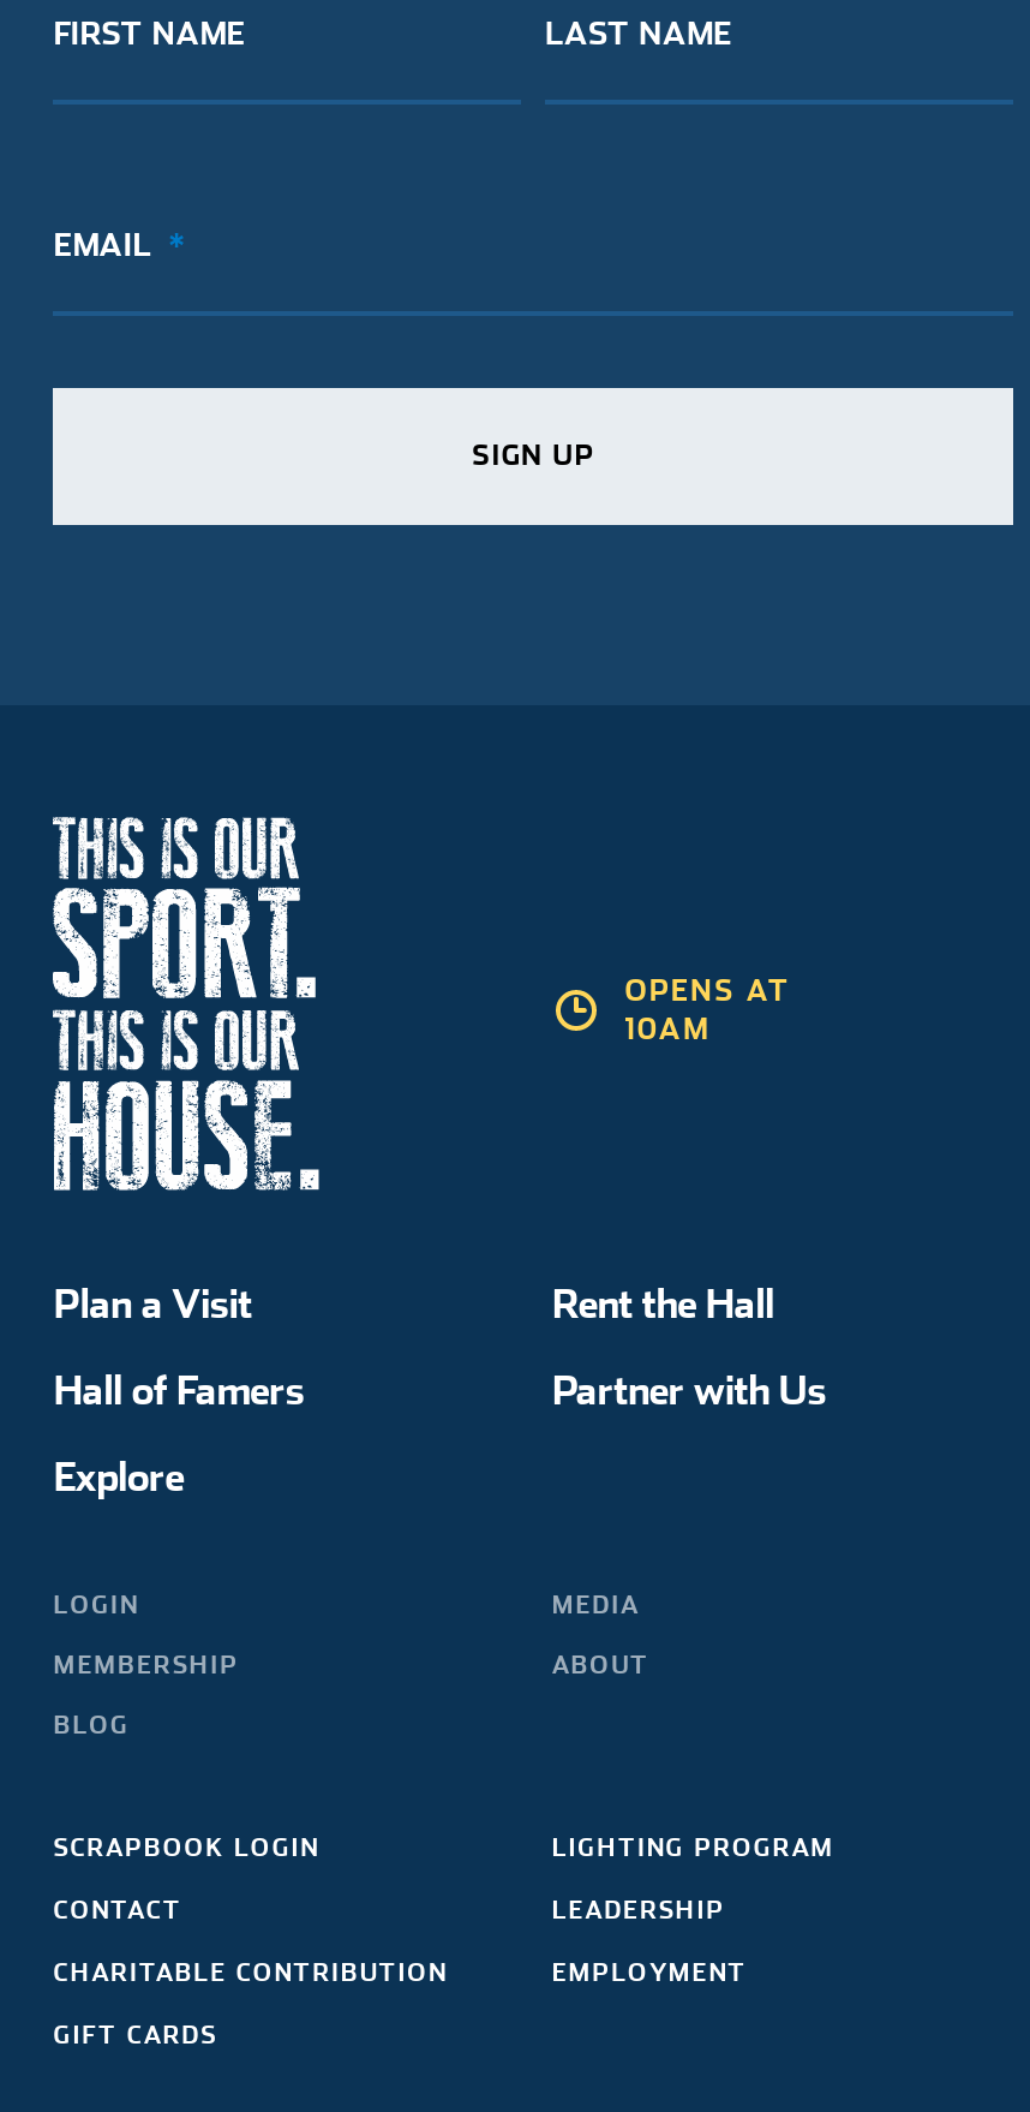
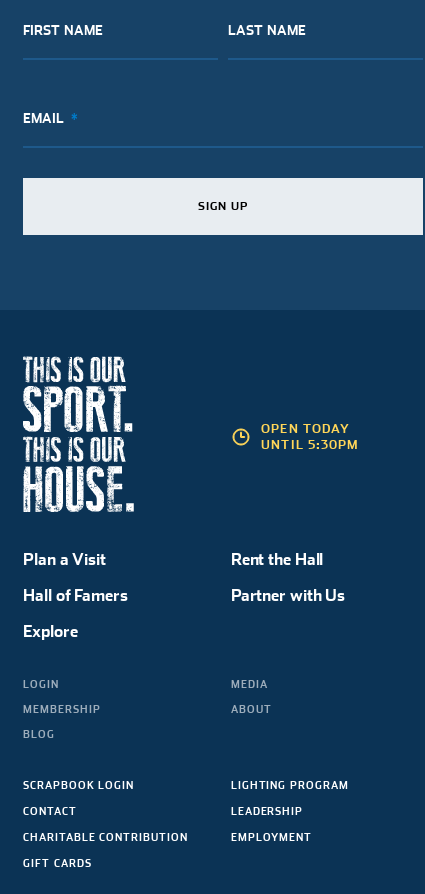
[625,973,790,1047] OPENS AT | 10AM -> [261,421,359,452] OPEN TODAY | UNTIL 5:30PM

